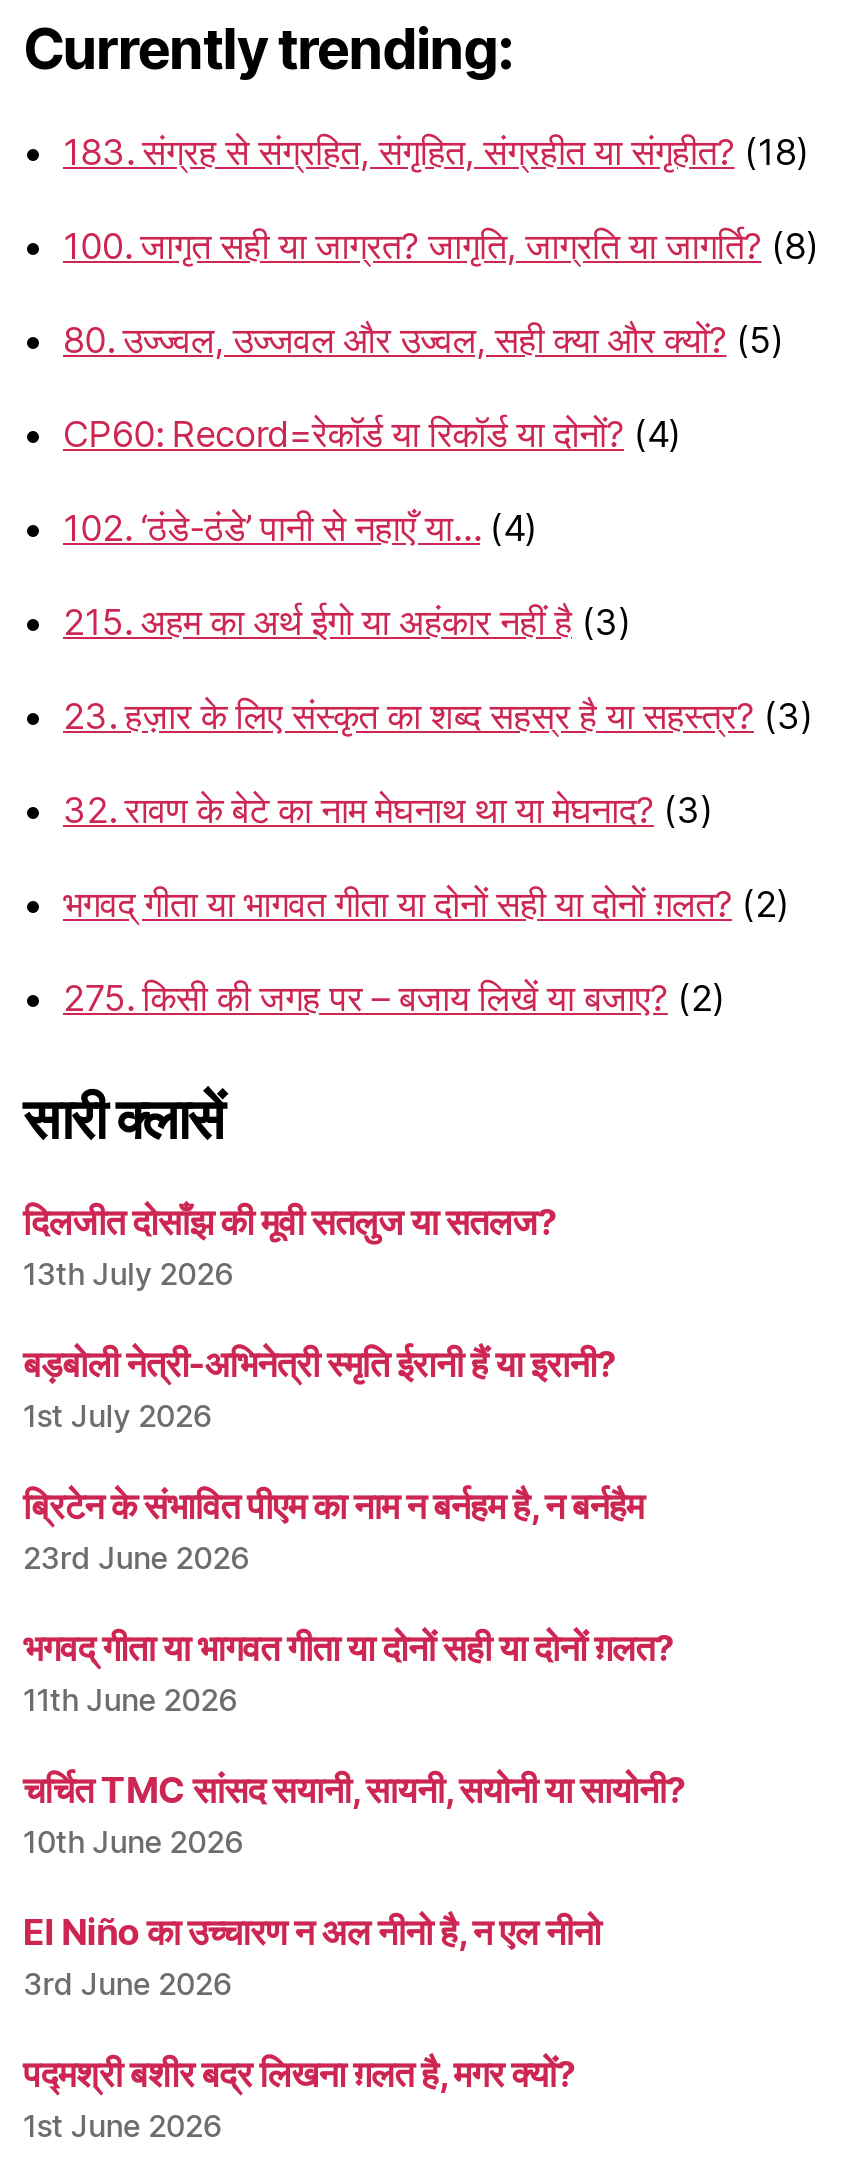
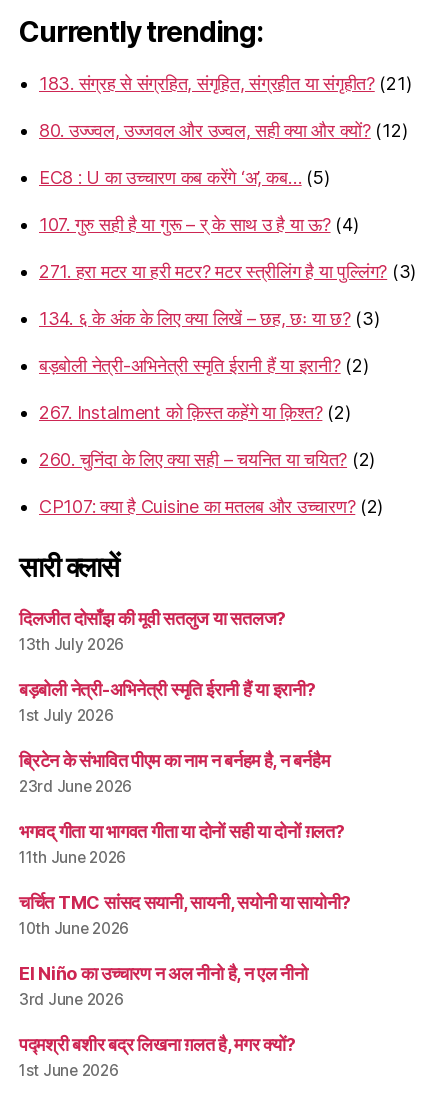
[63,131,808,173] 183. संग्रह से संग्रहित, संगृहित, संग्रहीत या संगृहीत? (18) -> [39,73,411,94] 183. संग्रह से संग्रहित, संगृहित, संग्रहीत या संगृहीत? (21)
[63,225,817,267] 100. जागृत सही या जाग्रत? जागृति, जाग्रति या जागर्ति? (8) -> [39,120,407,141] 80. उज्ज्वल, उज्जवल और उज्वल, सही क्या और क्यों? (12)
[63,319,782,361] 80. उज्ज्वल, उज्जवल और उज्वल, सही क्या और क्यों? (5) -> [39,167,330,188] EC8 : U का उच्चारण कब करेंगे ‘अ’, कब… (5)
[63,413,680,455] CP60: Record=रेकॉर्ड या रिकॉर्ड या दोनों? (4) -> [39,214,358,235] 107. गुरु सही है या गुरू – र् के साथ उ है या ऊ? (4)
[63,507,536,549] 102. ‘ठंडे-ठंडे’ पानी से नहाएँ या… (4) -> [39,261,416,282] 271. हरा मटर या हरी मटर? मटर स्त्रीलिंग है या पुल्लिंग? (3)
[63,601,630,643] 215. अहम का अर्थ ईगो या अहंकार नहीं है (3) -> [39,308,379,329] 134. ६ के अंक के लिए क्या लिखें – छह, छः या छ? (3)
[63,695,812,737] 23. हज़ार के लिए संस्कृत का शब्द सहस्र है या सहस्त्र? (3) -> [39,355,369,376] बड़बोली नेत्री-अभिनेत्री स्मृति ईरानी हैं या इरानी? (2)
[63,789,712,831] 32. रावण के बेटे का नाम मेघनाथ था या मेघनाद? (3) -> [39,402,350,423] 267. Instalment को क़िस्त कहेंगे या क़िश्त? (2)
[63,883,788,925] भगवद् गीता या भागवत गीता या दोनों सही या दोनों ग़लत? (2) -> [39,449,375,470] 260. चुनिंदा के लिए क्या सही – चयनित या चयित? (2)
[63,977,724,1019] 275. किसी की जगह पर – बजाय लिखें या बजाए? (2) -> [39,496,383,517] CP107: क्या है Cuisine का मतलब और उच्चारण? (2)

